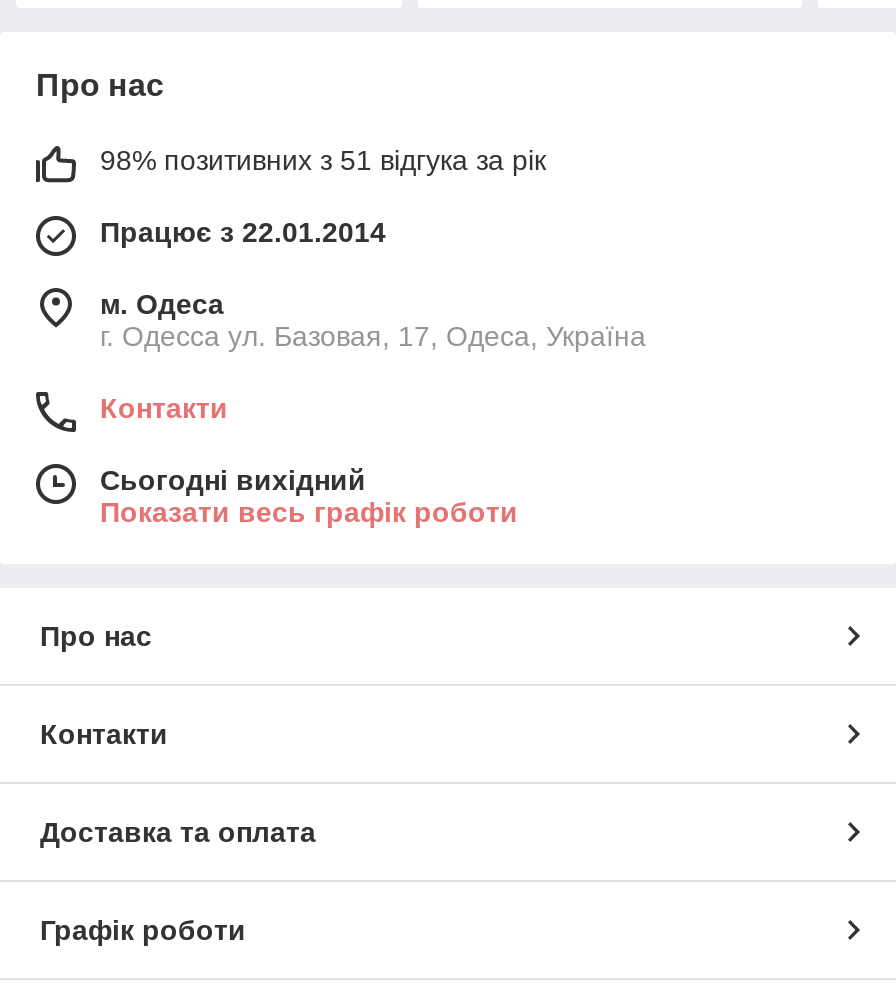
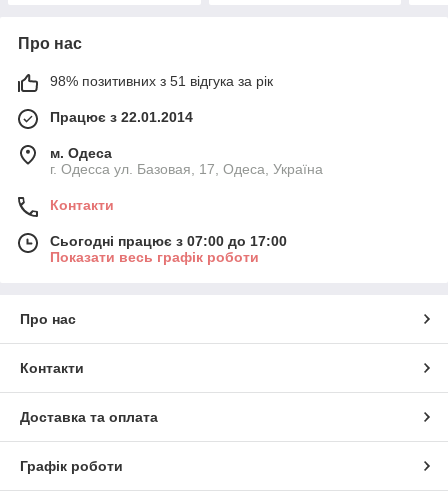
[100,465,366,497] Сьогодні вихідний -> [50,233,287,249] Сьогодні працює з 07:00 до 17:00

